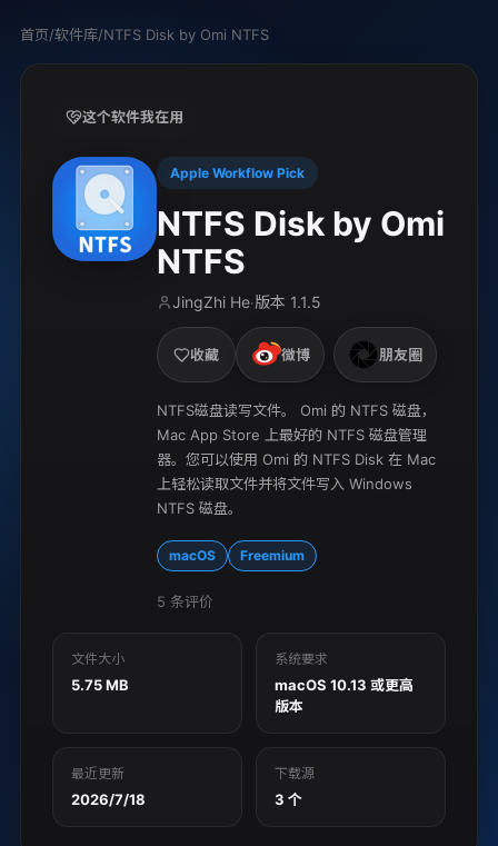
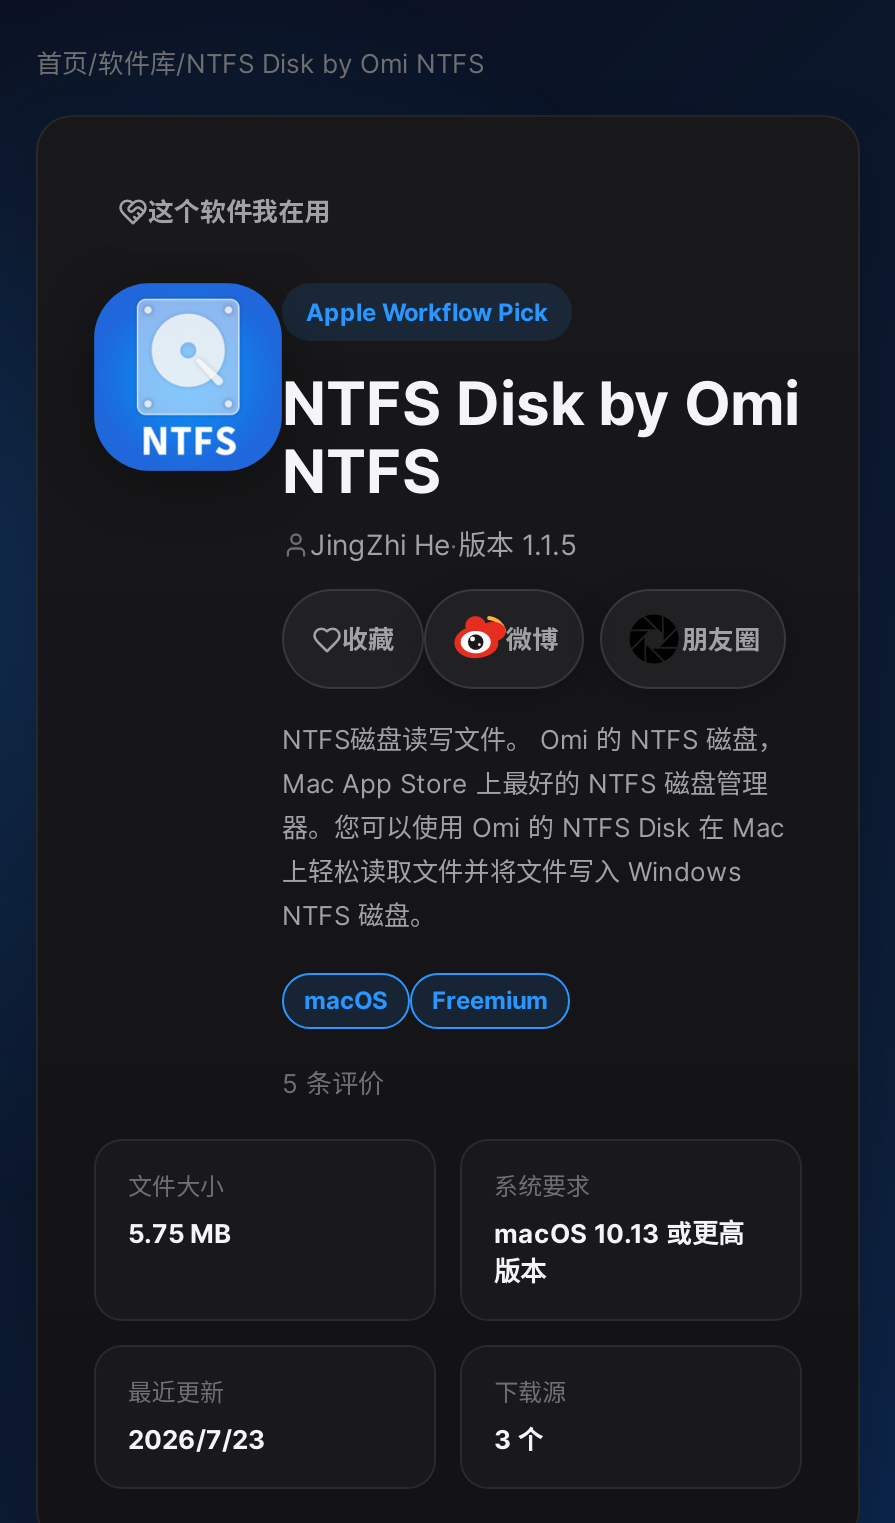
[71,790,146,808] 2026/7/18 -> [128,1423,266,1455] 2026/7/23

